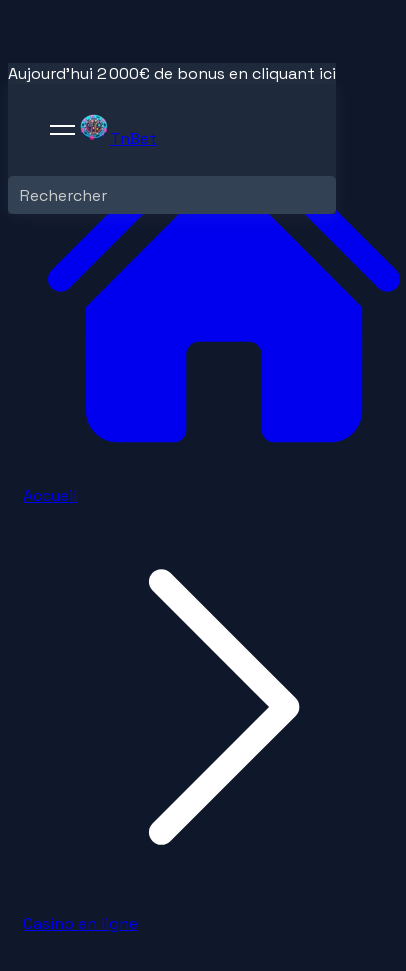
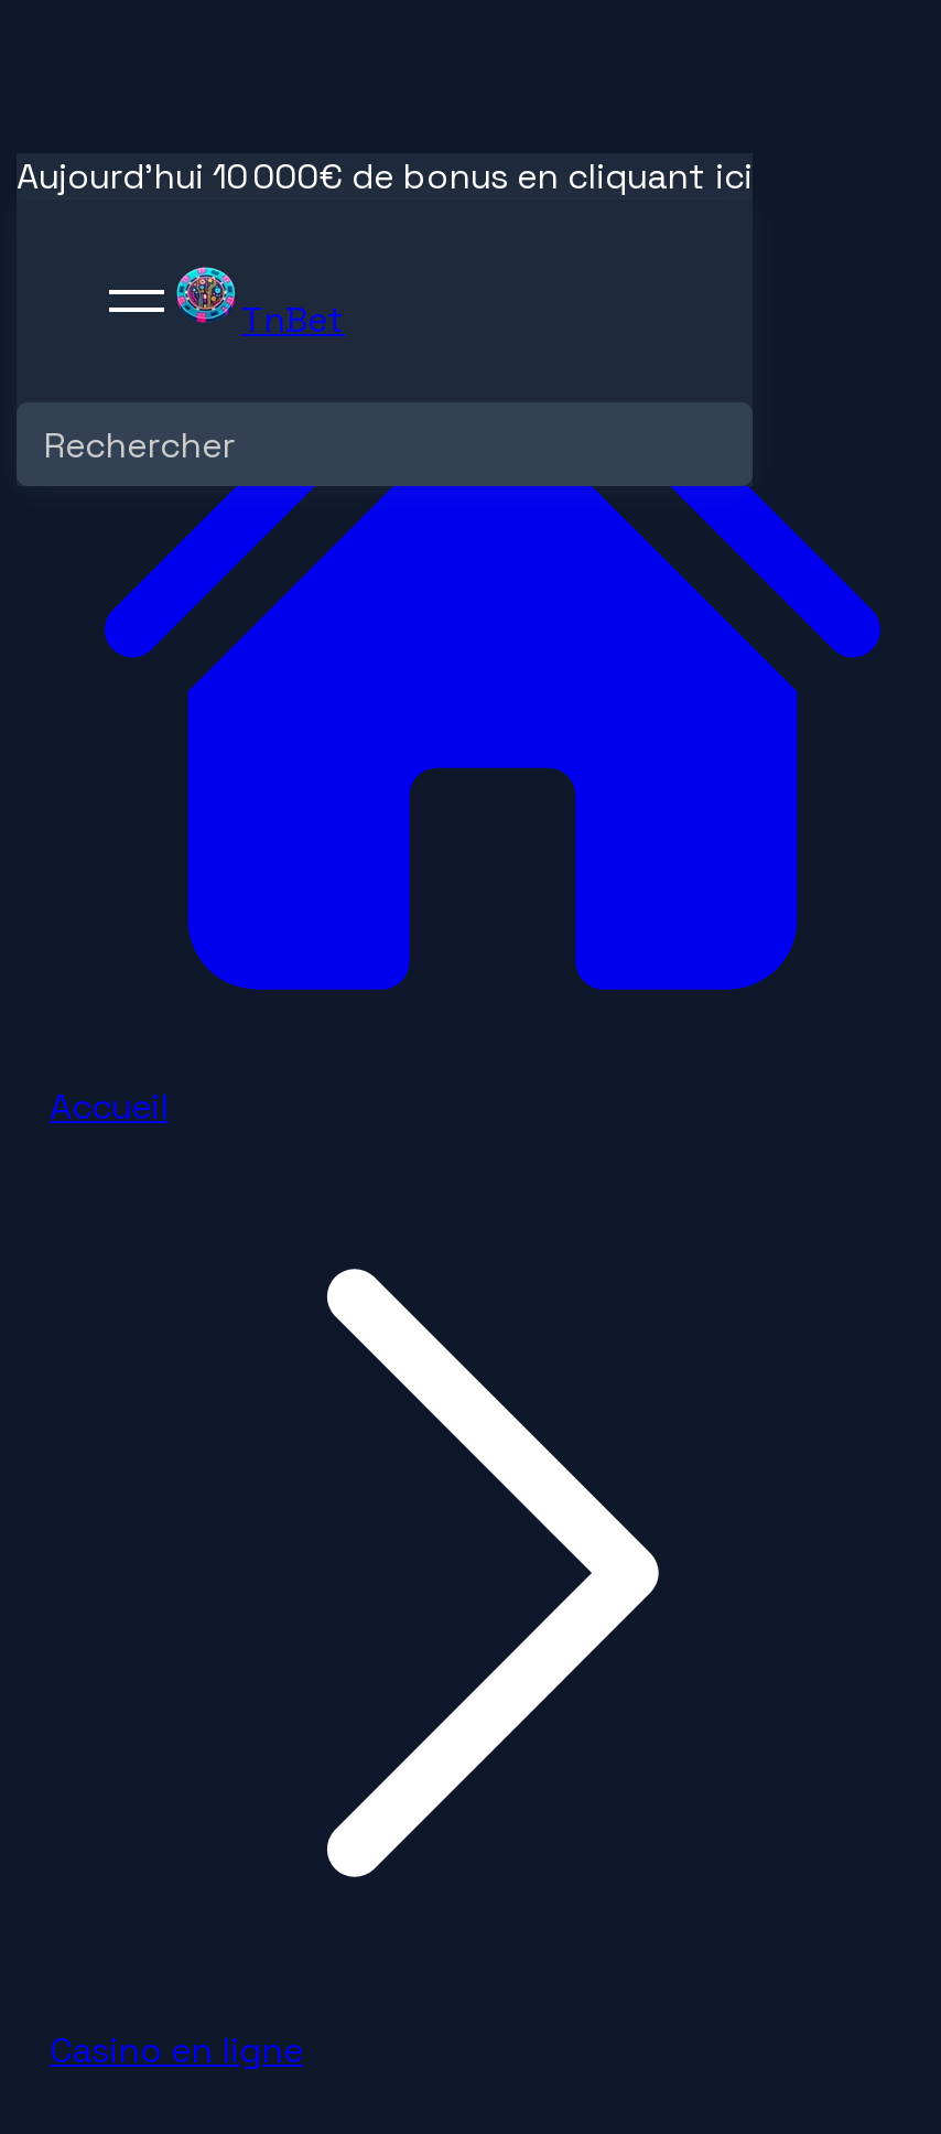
[8,63,336,84] Aujourd'hui 2 000€ de bonus en cliquant ici -> [17,153,753,200] Aujourd'hui 10 000€ de bonus en cliquant ici

